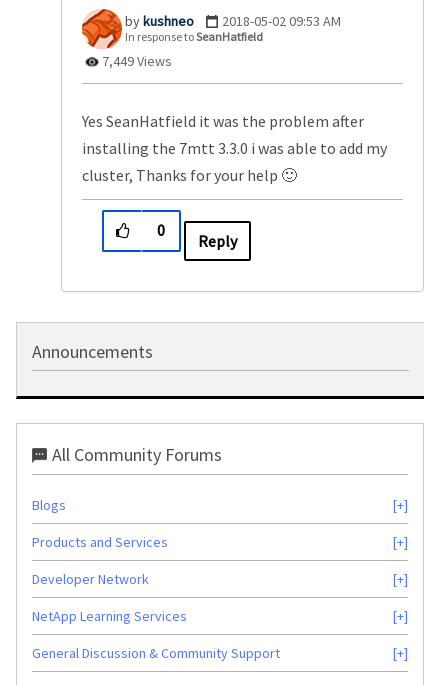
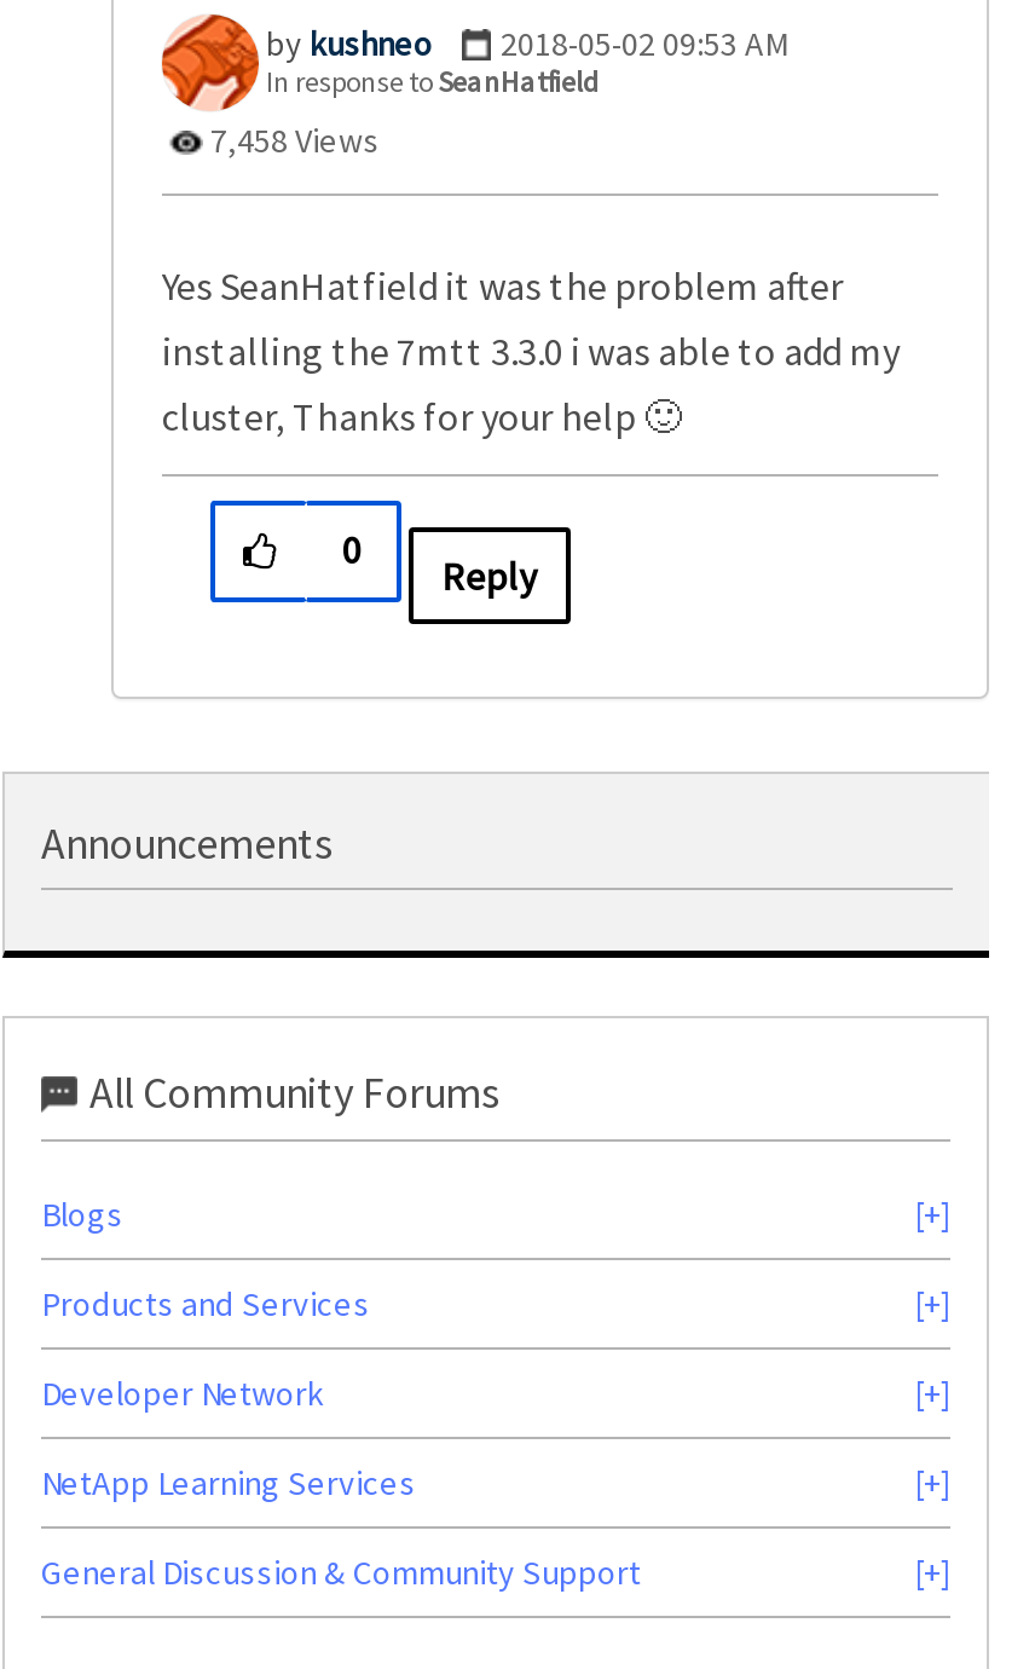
[99,52,172,70] 7,449 Views -> [203,118,380,161] 7,458 Views

